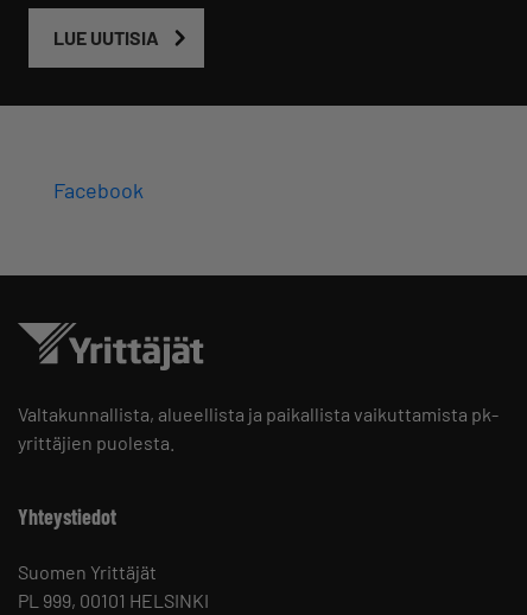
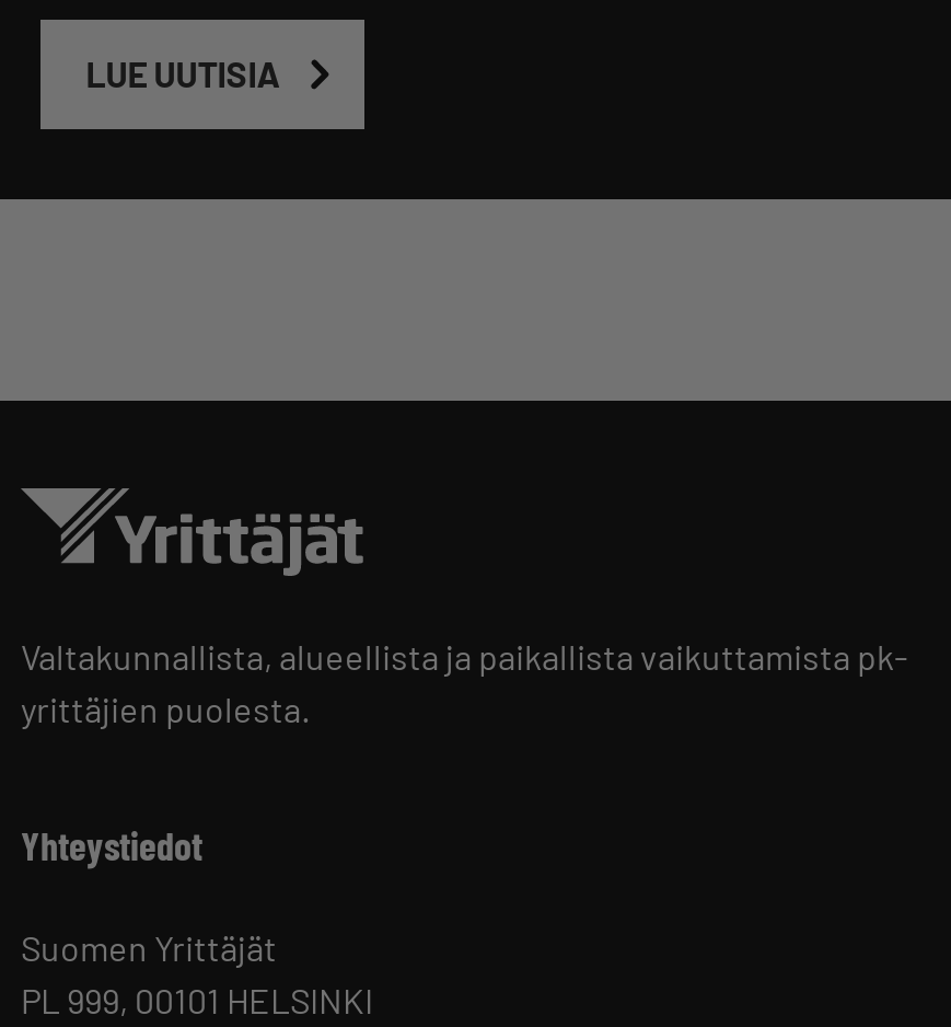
[53,177,144,203] Facebook -> none

